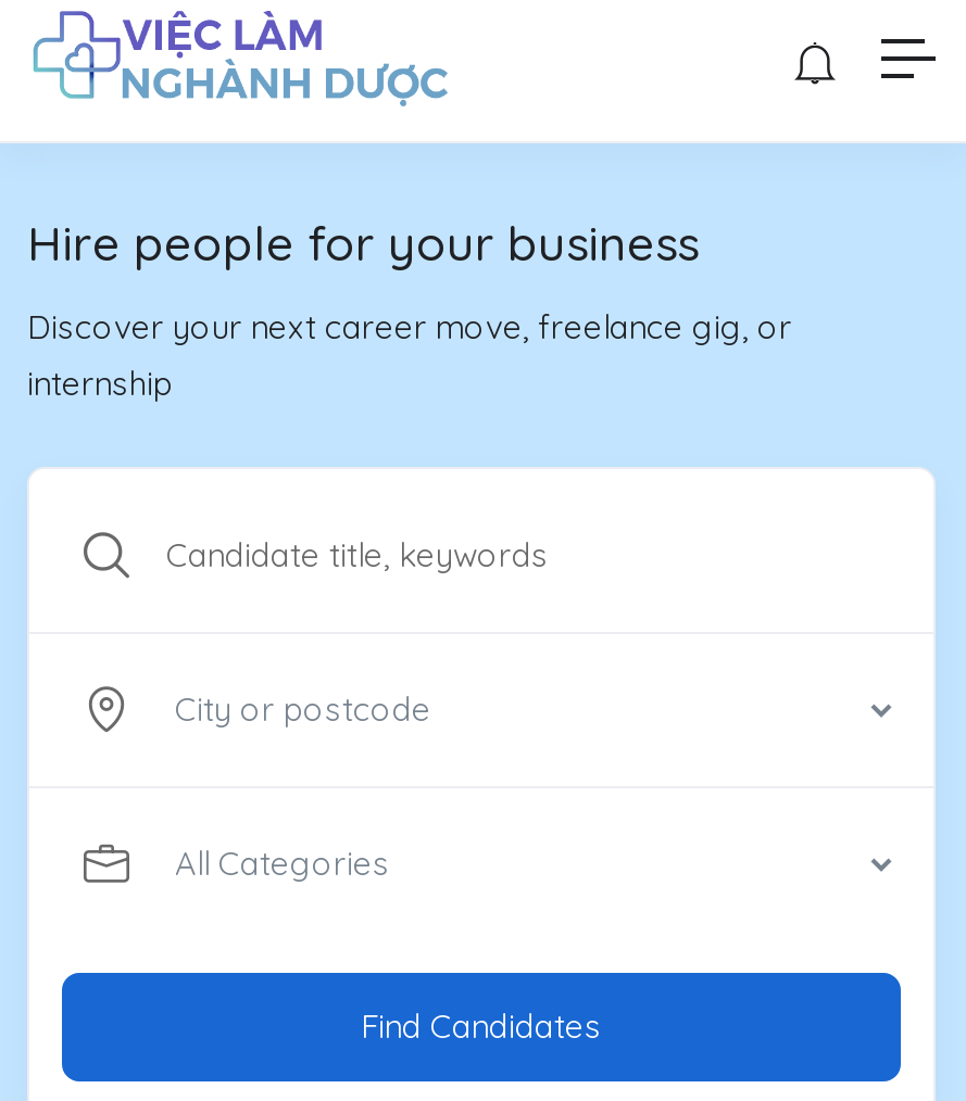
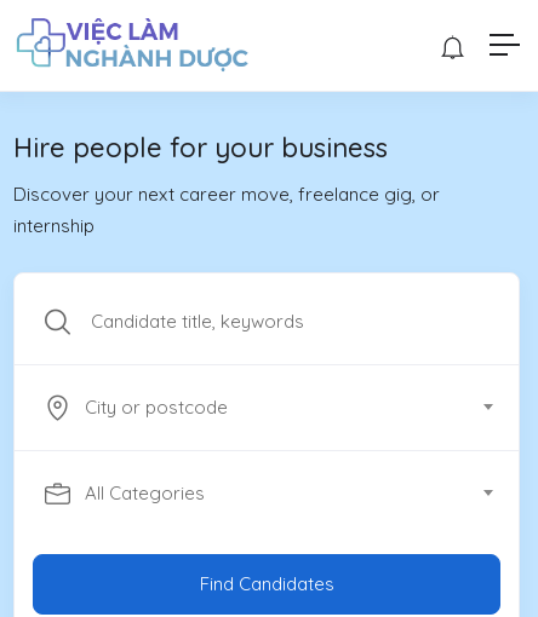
none -> [85,395,228,418] City or postcode
none -> [85,481,205,504] All Categories

